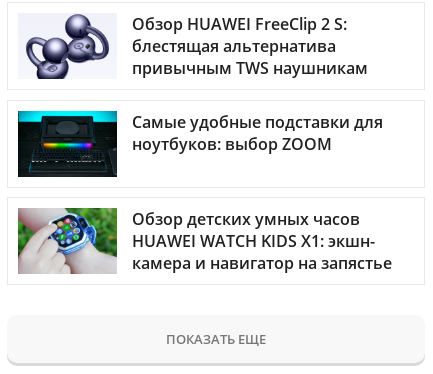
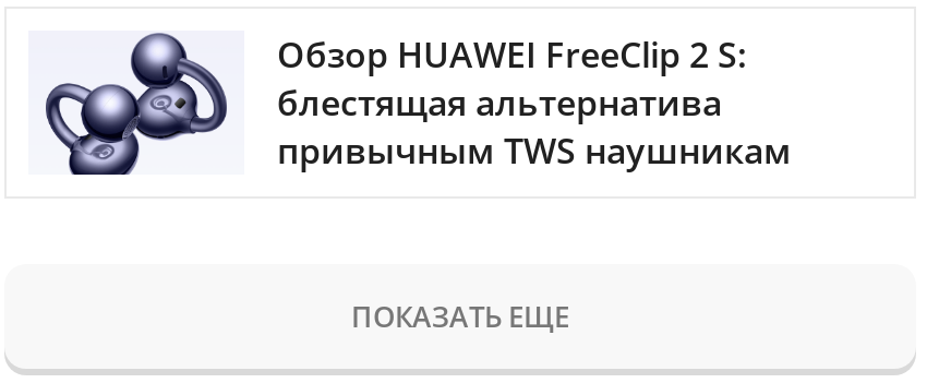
[17,110,392,274] [image] | Самые удобные подставки для | ноутбуков: выбор ZOOM | Обзор детских умных часов | HUAWEI WATCH KIDS X1: экшн- | камера и навигатор на запястье -> none
[17,207,118,275] [image] -> none

